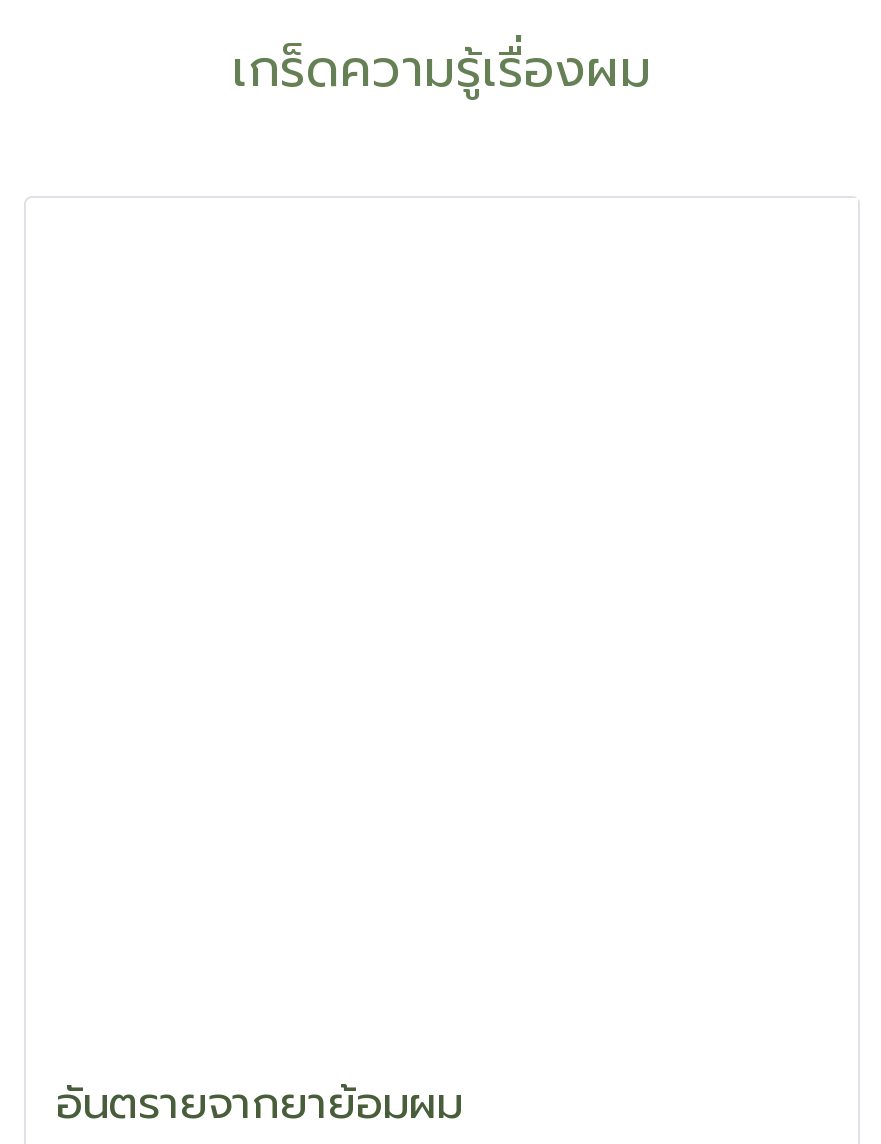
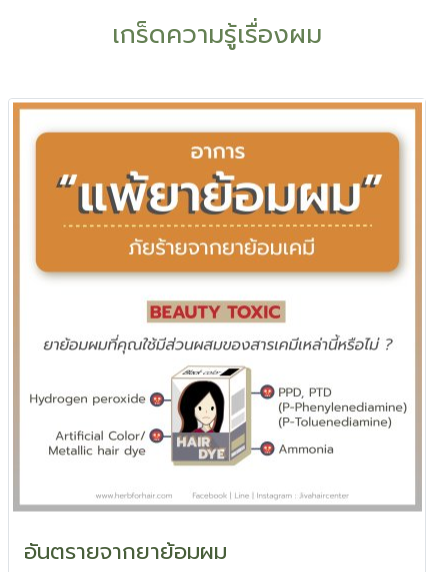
none -> [12,101,423,512] [image]

